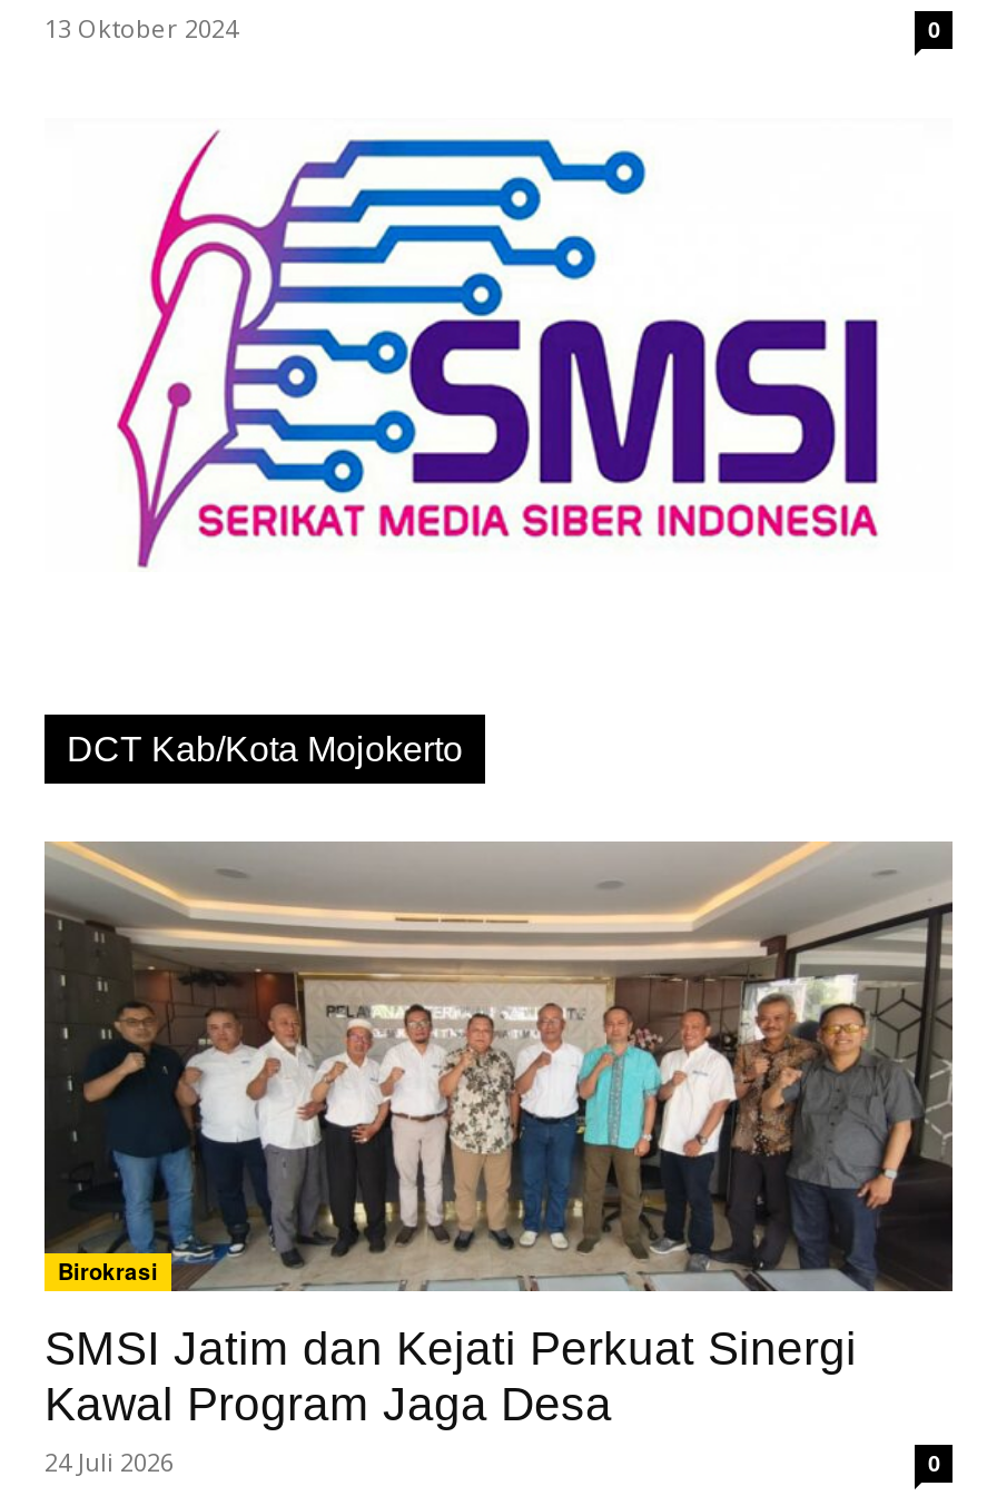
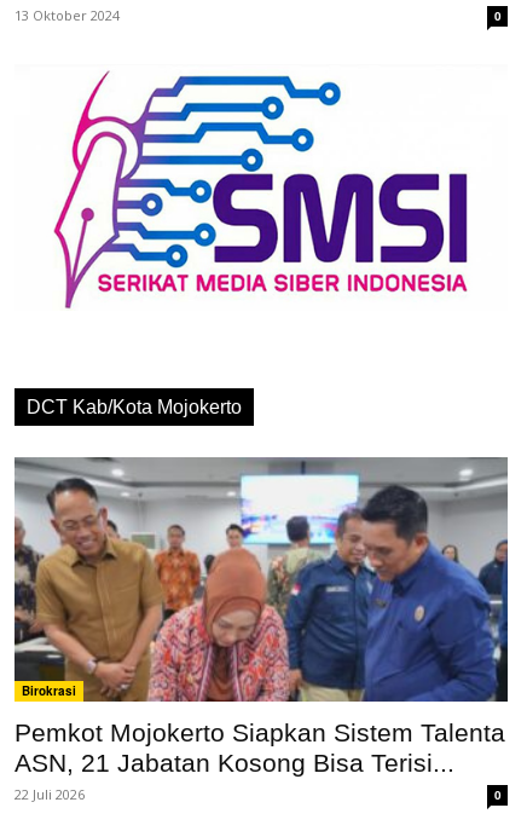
[42,839,955,1478] [image] | SMSI Jatim dan Kejati Perkuat Sinergi | Kawal Program Jaga Desa | 24 Juli 2026 -> [13,456,509,803] [image] | Pemkot Mojokerto Siapkan Sistem Talenta | ASN, 21 Jabatan Kosong Bisa Terisi... | 22 Juli 2026

